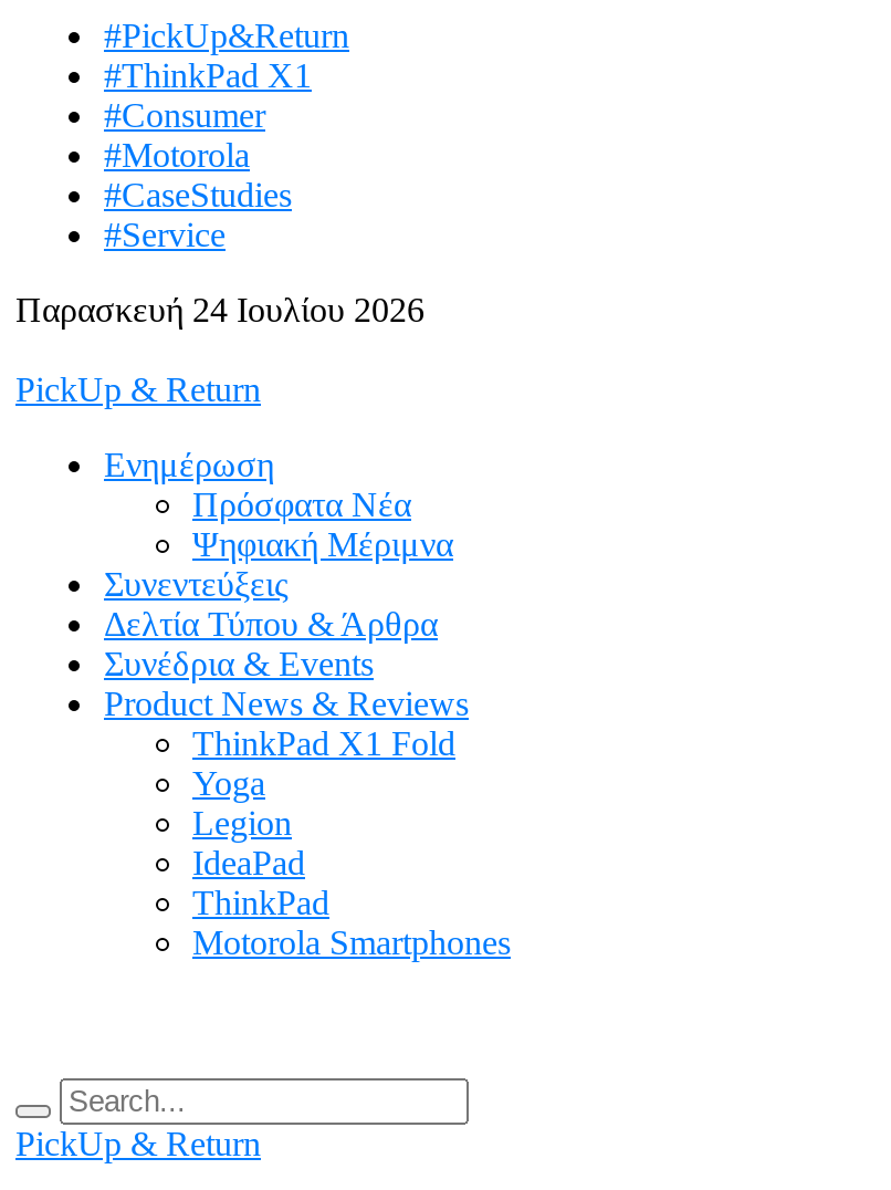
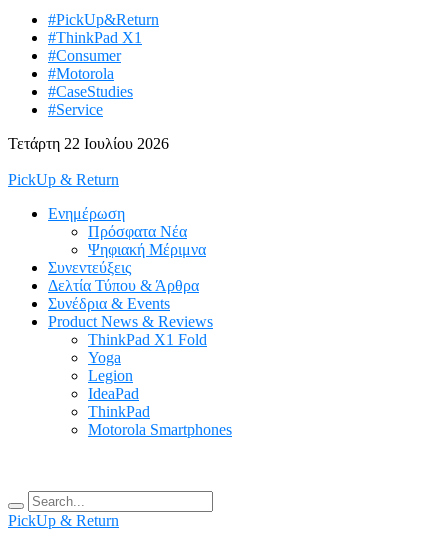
[15,291,424,328] Παρασκευή 24 Ιουλίου 2026 -> [8,135,169,152] Τετάρτη 22 Ιουλίου 2026

